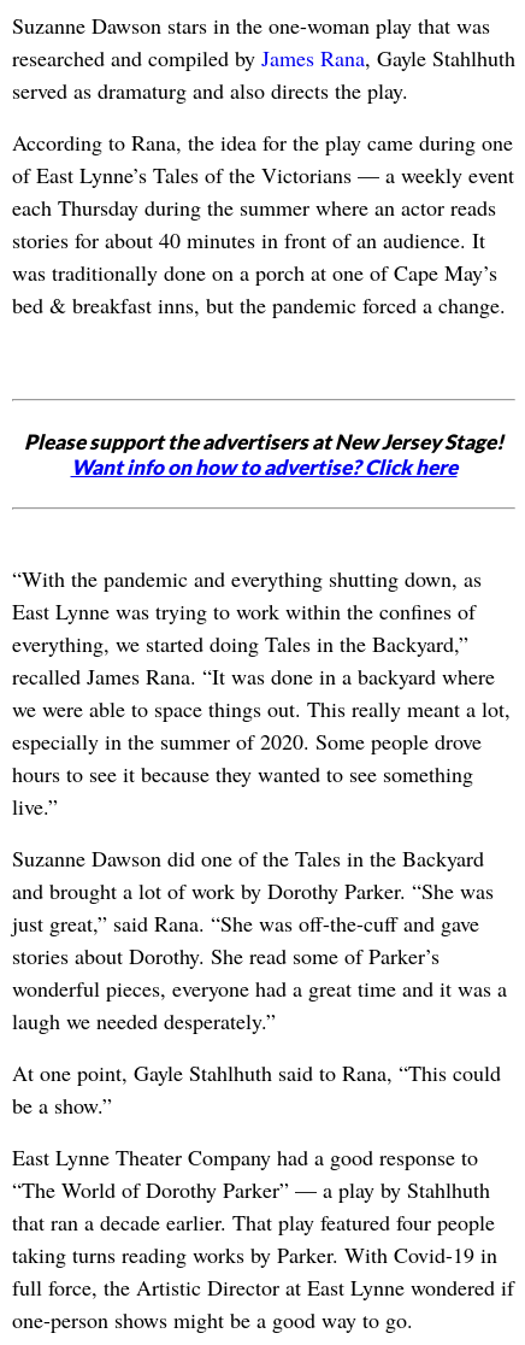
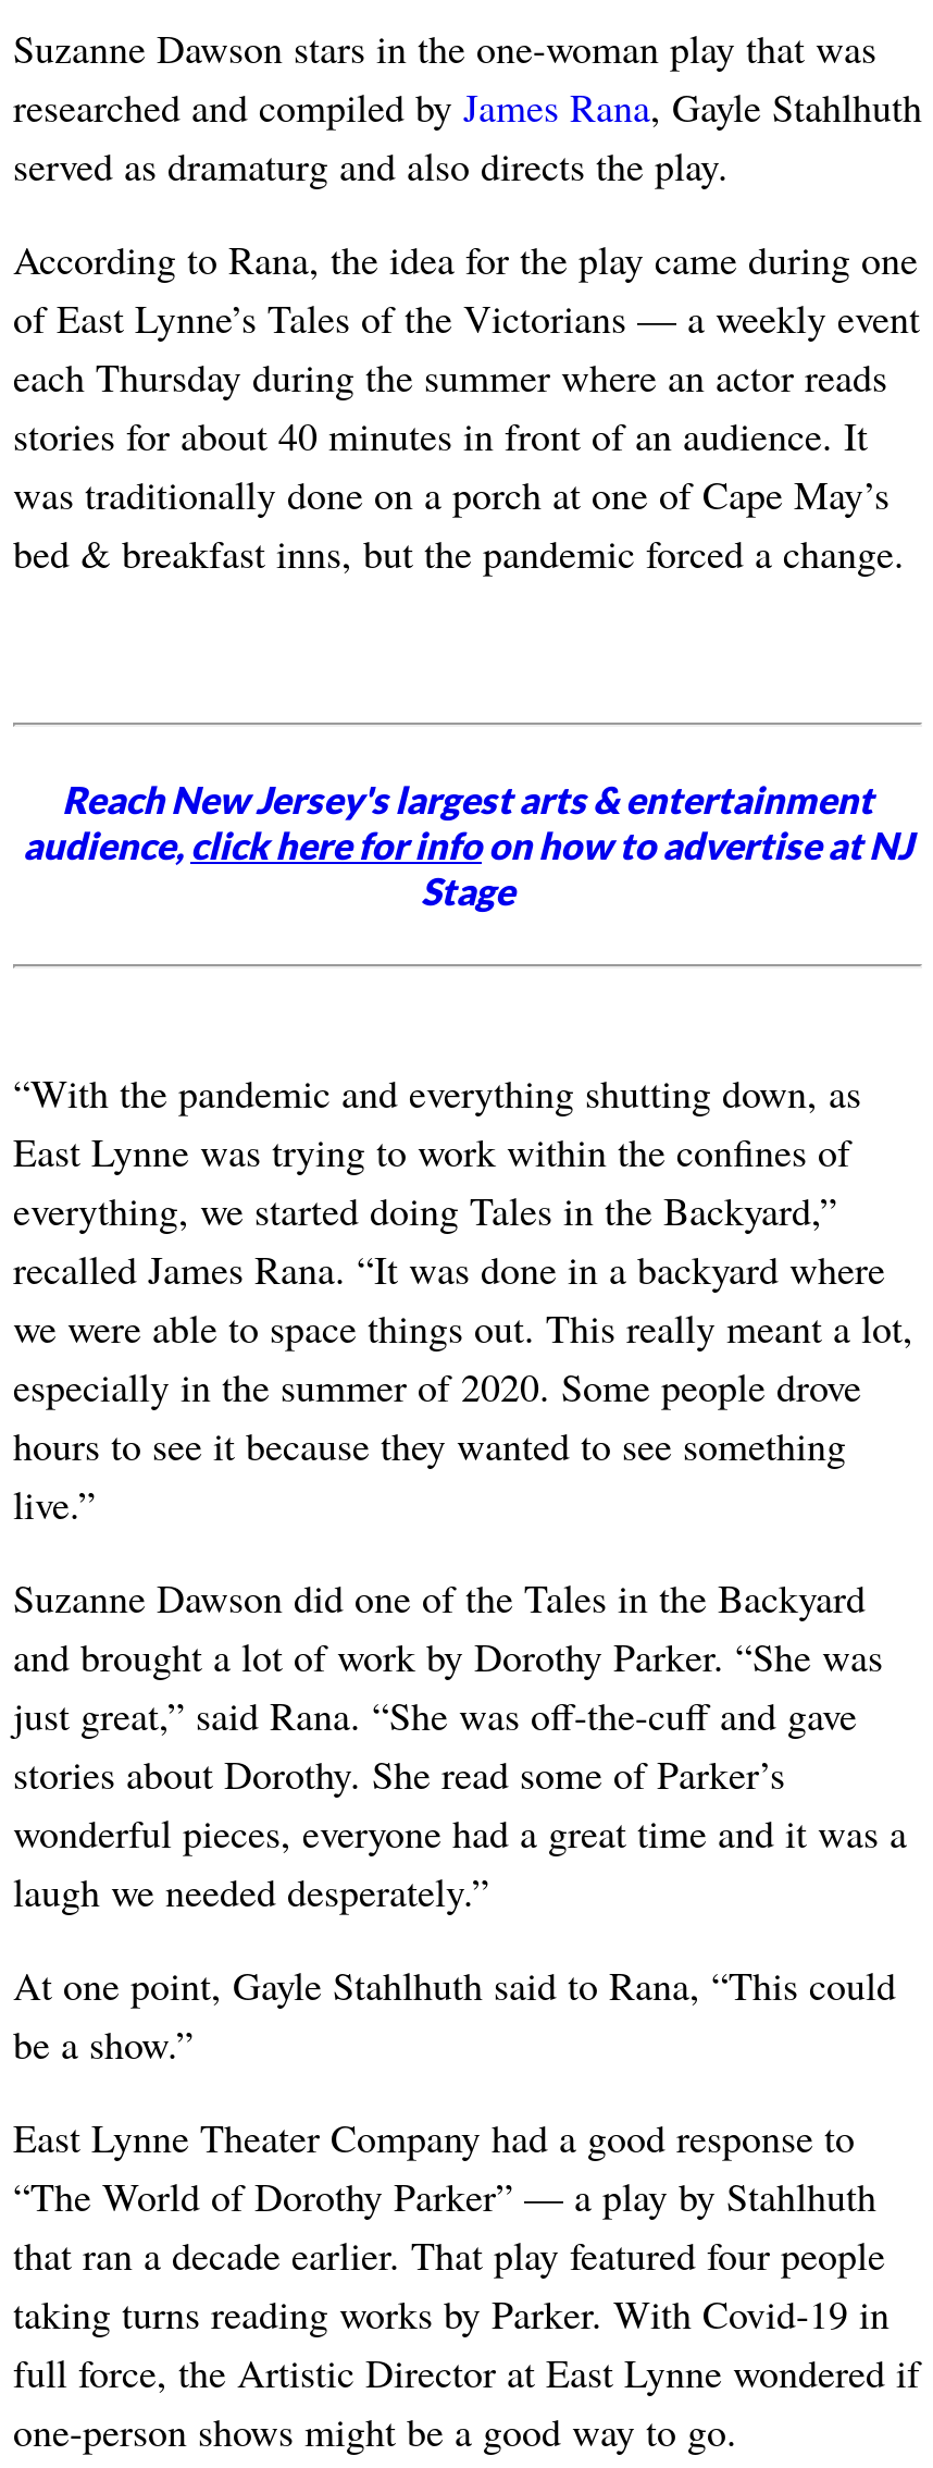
[24,429,503,480] Please support the advertisers at New Jersey Stage! | Want info on how to advertise? Click here -> [23,777,912,914] Reach New Jersey's largest arts & entertainment | audience, click here for infoon how to advertise at NJ | Stage

